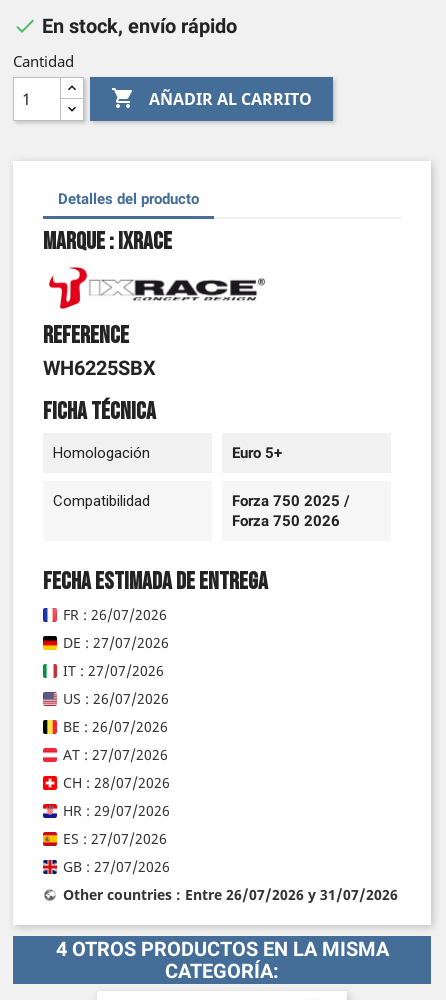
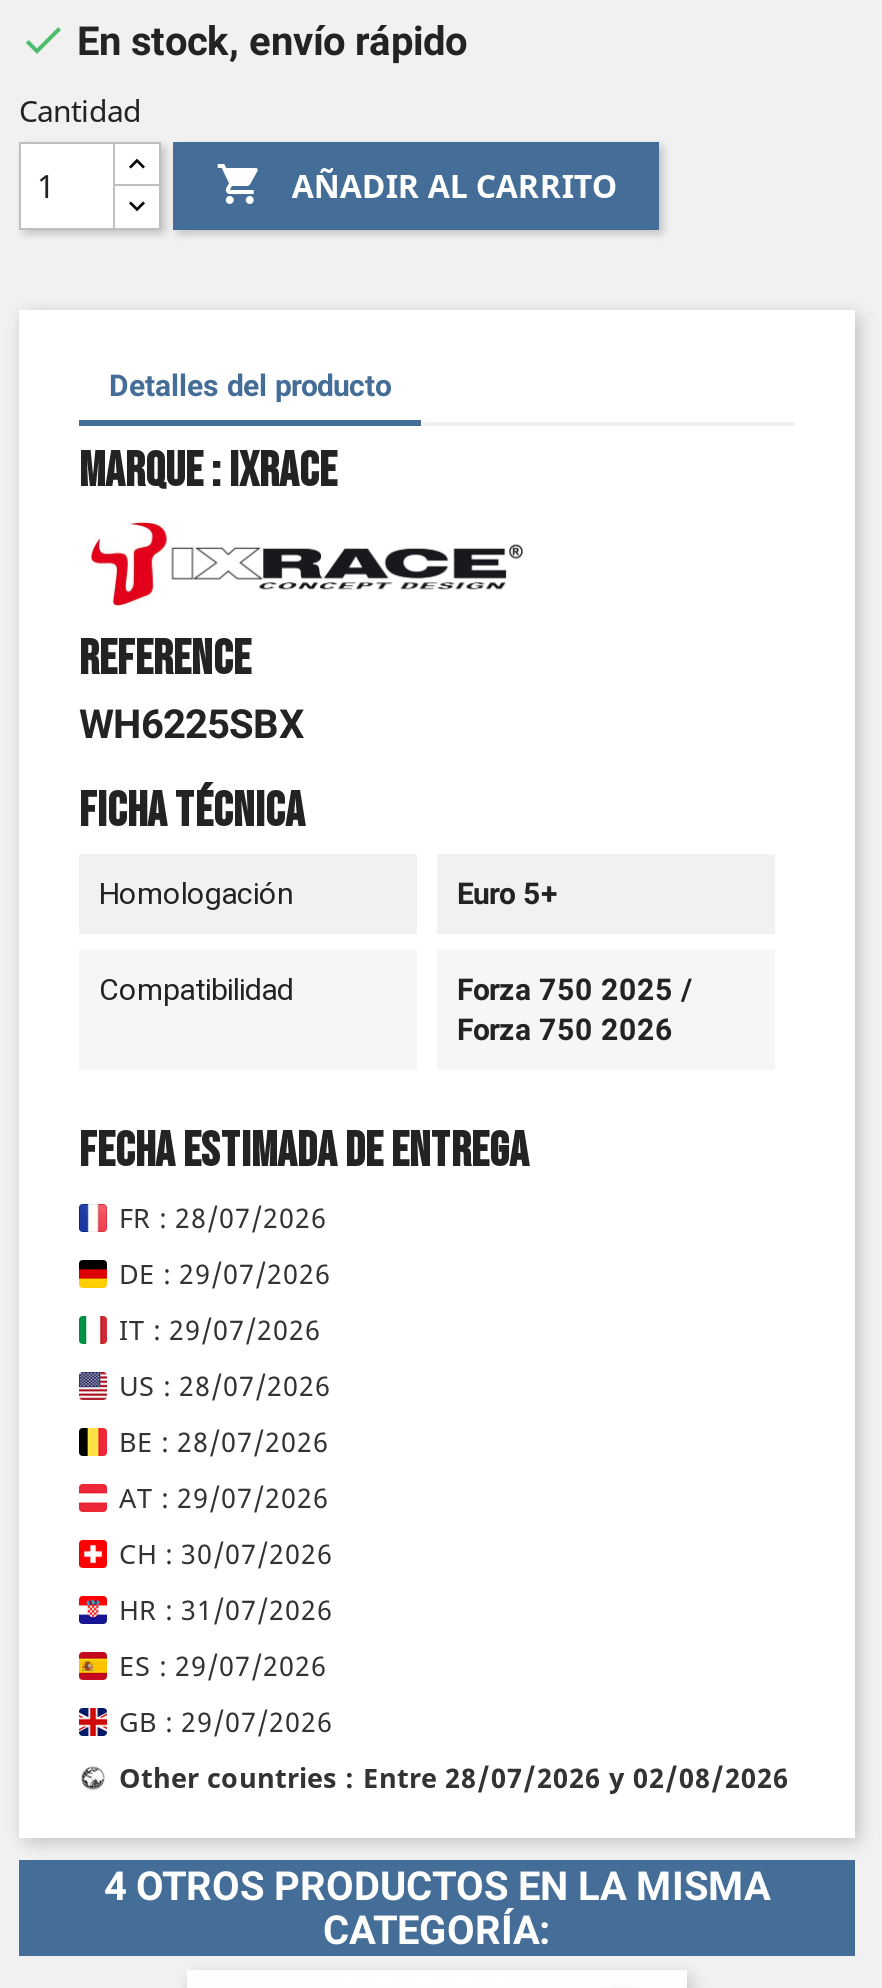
[63,605,167,624] FR : 26/07/2026 -> [119,1198,327,1236] FR : 28/07/2026
[63,633,169,652] DE : 27/07/2026 -> [119,1254,331,1292] DE : 29/07/2026
[63,661,164,680] IT : 27/07/2026 -> [119,1310,321,1348] IT : 29/07/2026
[63,689,169,708] US : 26/07/2026 -> [119,1366,331,1404] US : 28/07/2026
[63,717,168,736] BE : 26/07/2026 -> [119,1422,329,1460] BE : 28/07/2026
[63,745,168,764] AT : 27/07/2026 -> [119,1478,329,1516] AT : 29/07/2026
[63,773,170,792] CH : 28/07/2026 -> [119,1534,333,1572] CH : 30/07/2026
[63,801,170,820] HR : 29/07/2026 -> [119,1590,333,1628] HR : 31/07/2026
[63,829,167,848] ES : 27/07/2026 -> [119,1646,327,1684] ES : 29/07/2026
[63,857,170,876] GB : 27/07/2026 -> [119,1702,333,1740] GB : 29/07/2026
[63,885,398,904] Other countries : Entre 26/07/2026 y 31/07/2026 -> [119,1758,789,1796] Other countries : Entre 28/07/2026 y 02/08/2026

